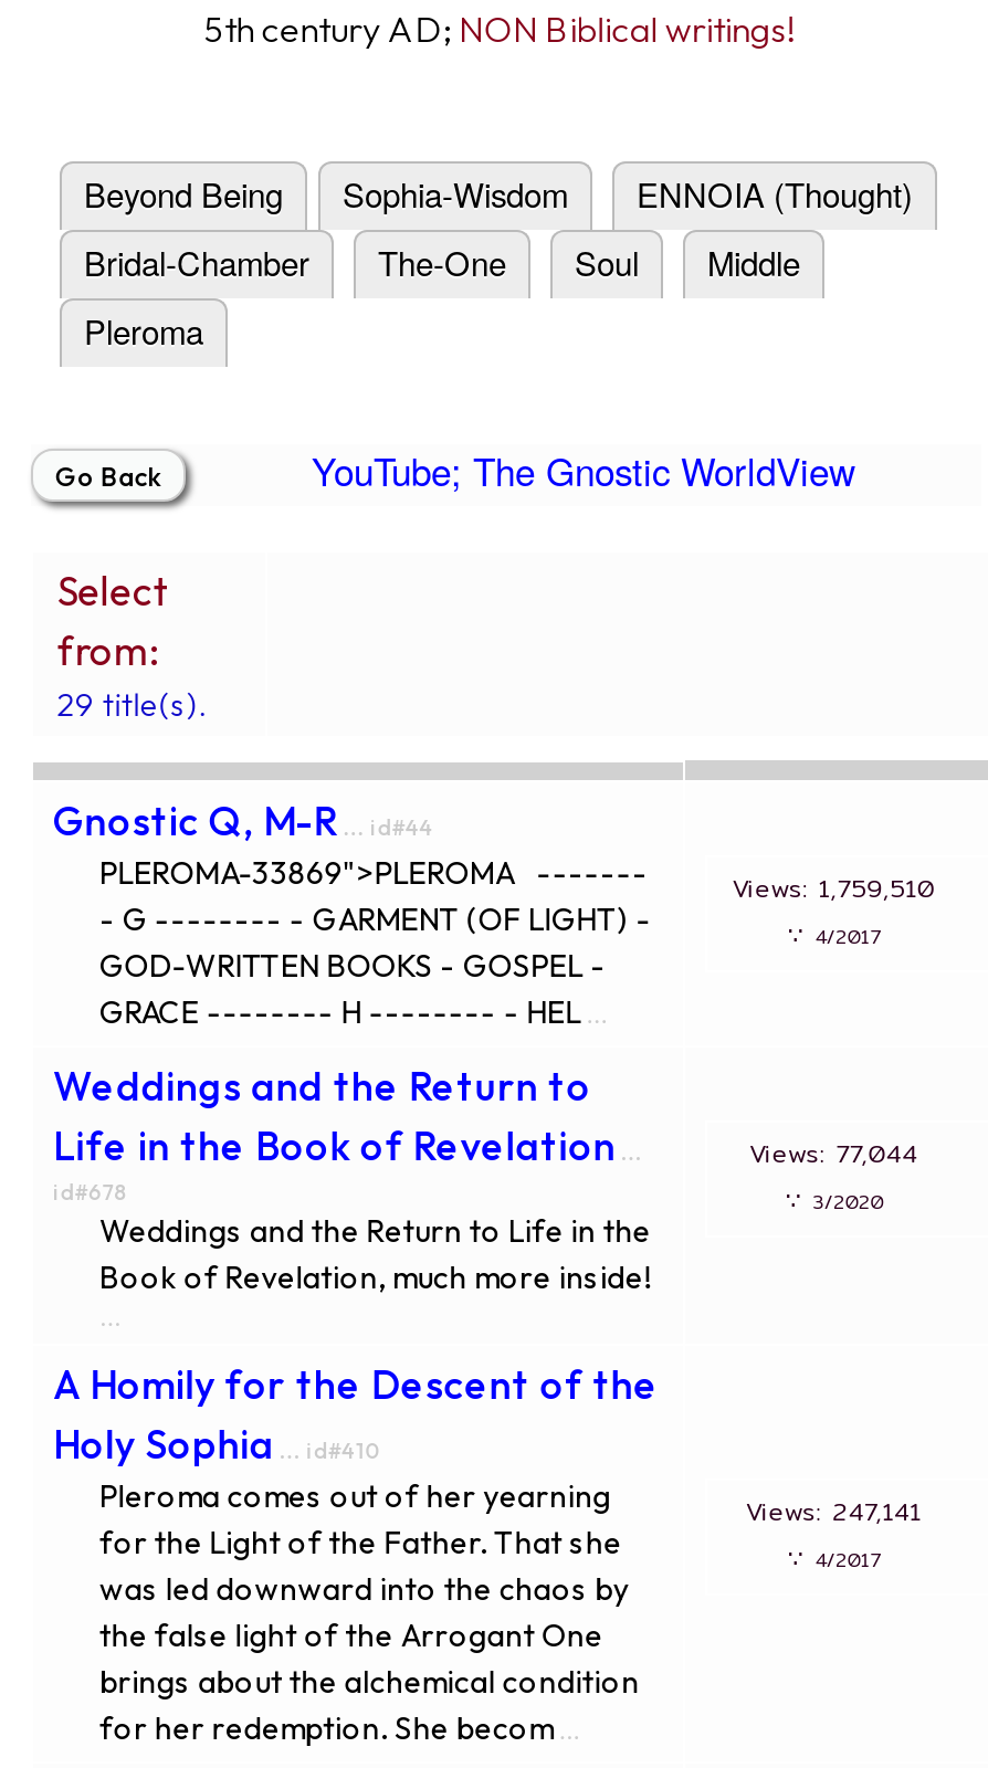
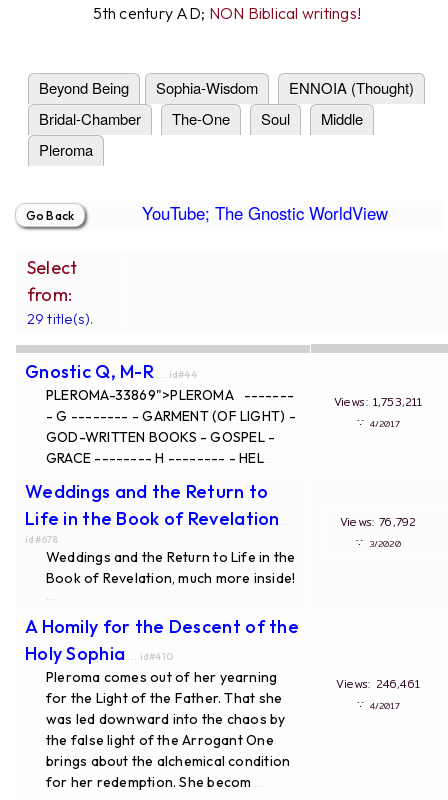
[732,868,981,907] Views: 1,759,510 -> [334,393,443,411] Views: 1,753,211
[749,1133,964,1173] Views: 77,044 -> [340,513,437,531] Views: 76,792
[746,1491,967,1531] Views: 247,141 -> [336,675,441,693] Views: 246,461

